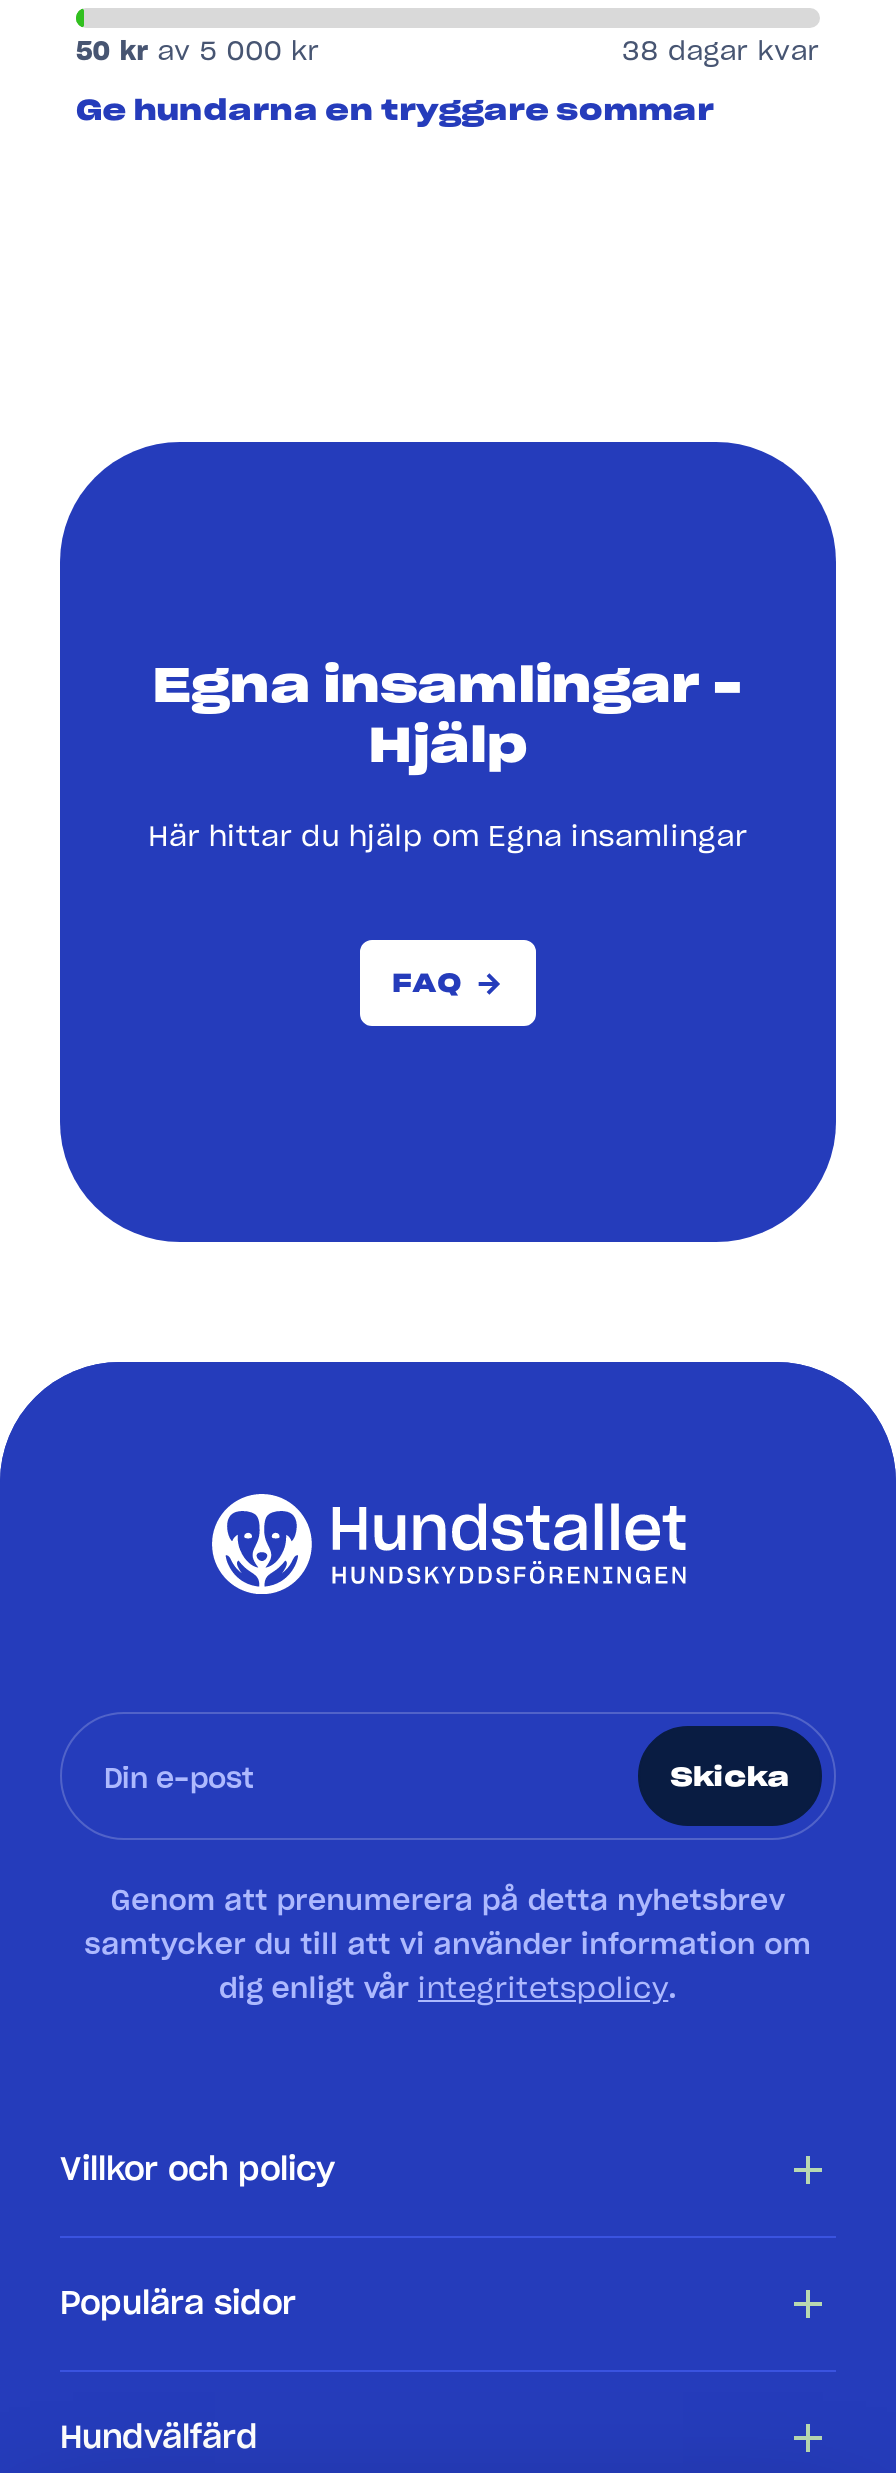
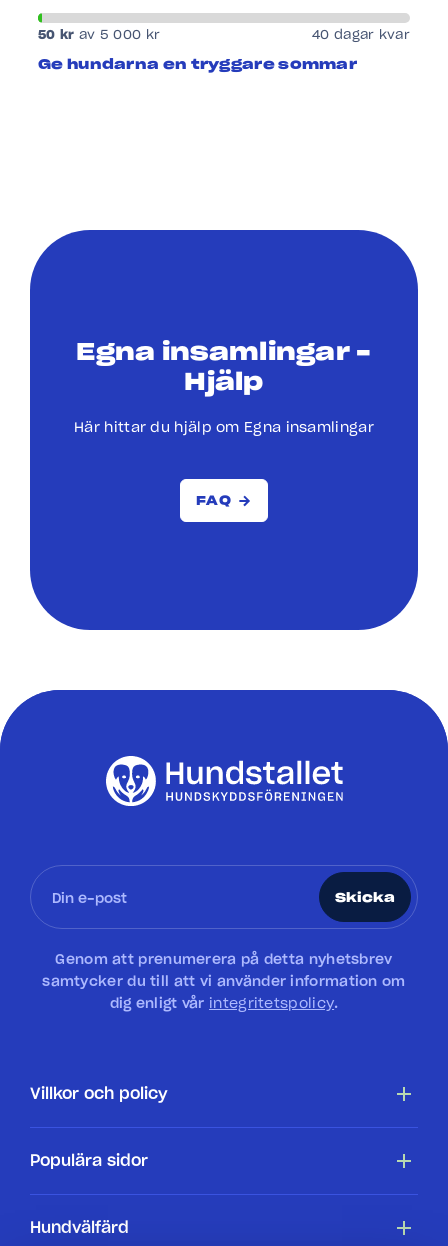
[622,39,820,65] 38 dagar kvar -> [312,29,410,42] 40 dagar kvar

